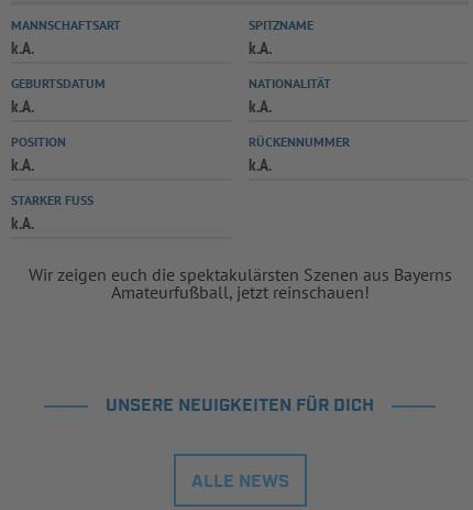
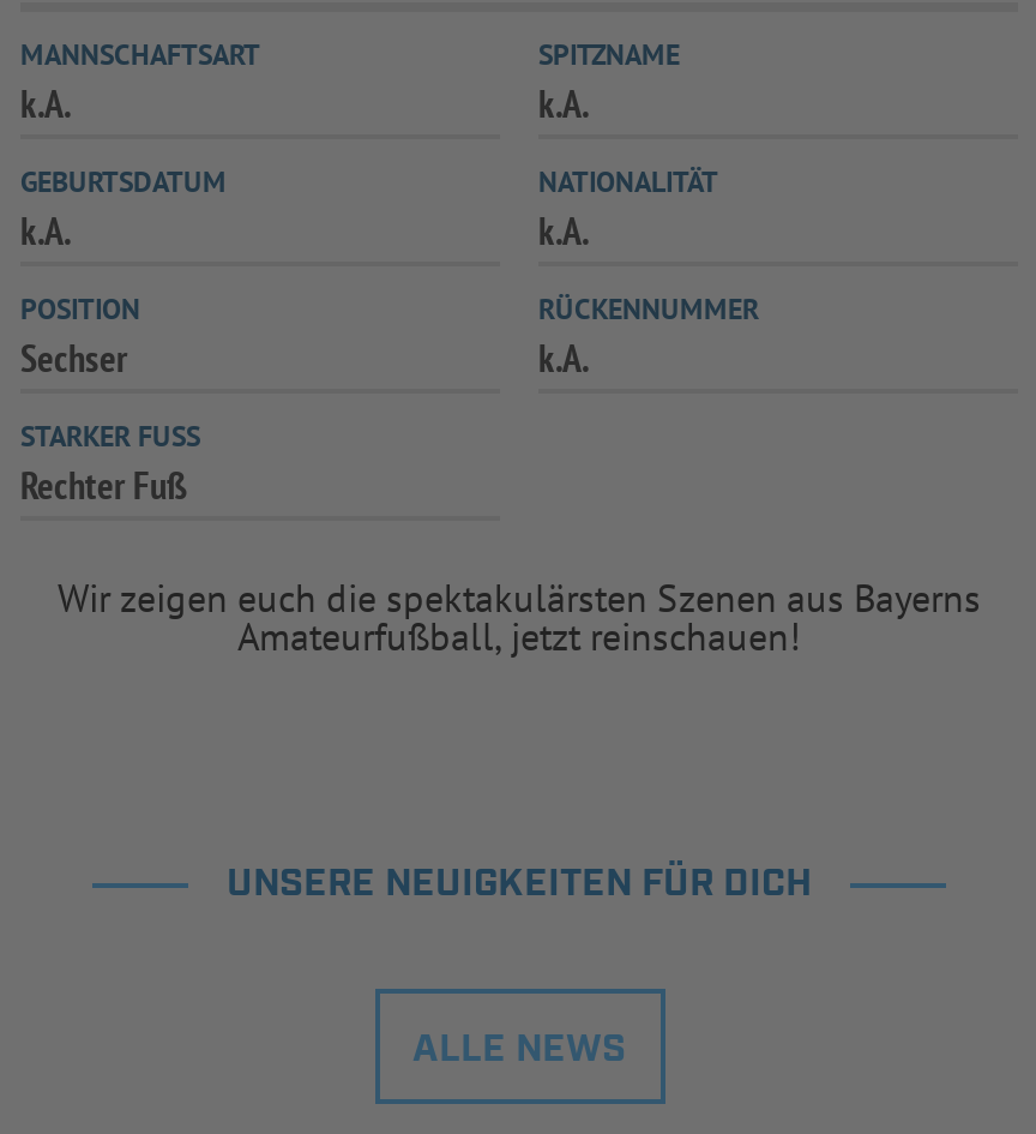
[11,153,34,175] k.A. -> [20,334,128,382] Sechser
[11,211,34,234] k.A. -> [20,461,188,509] Rechter Fuß

